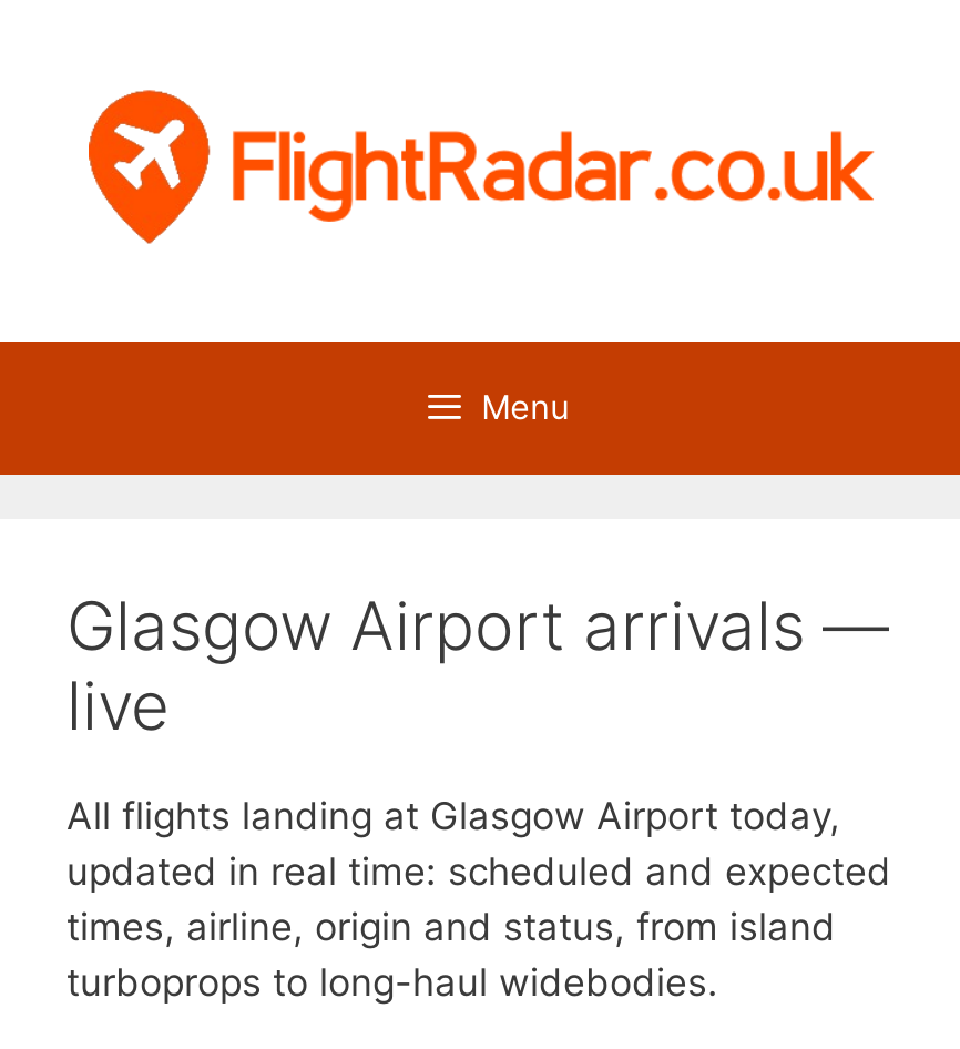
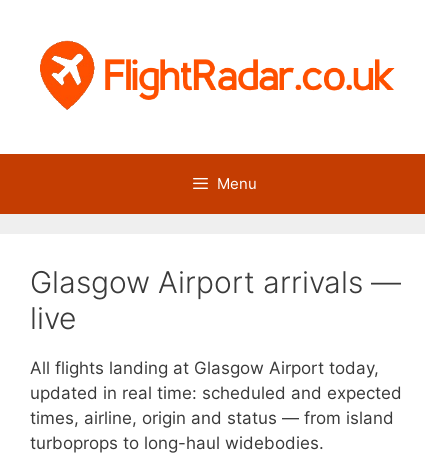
[67,906,836,950] times, airline, origin and status, from island -> [30,408,394,428] times, airline, origin and status — from island

